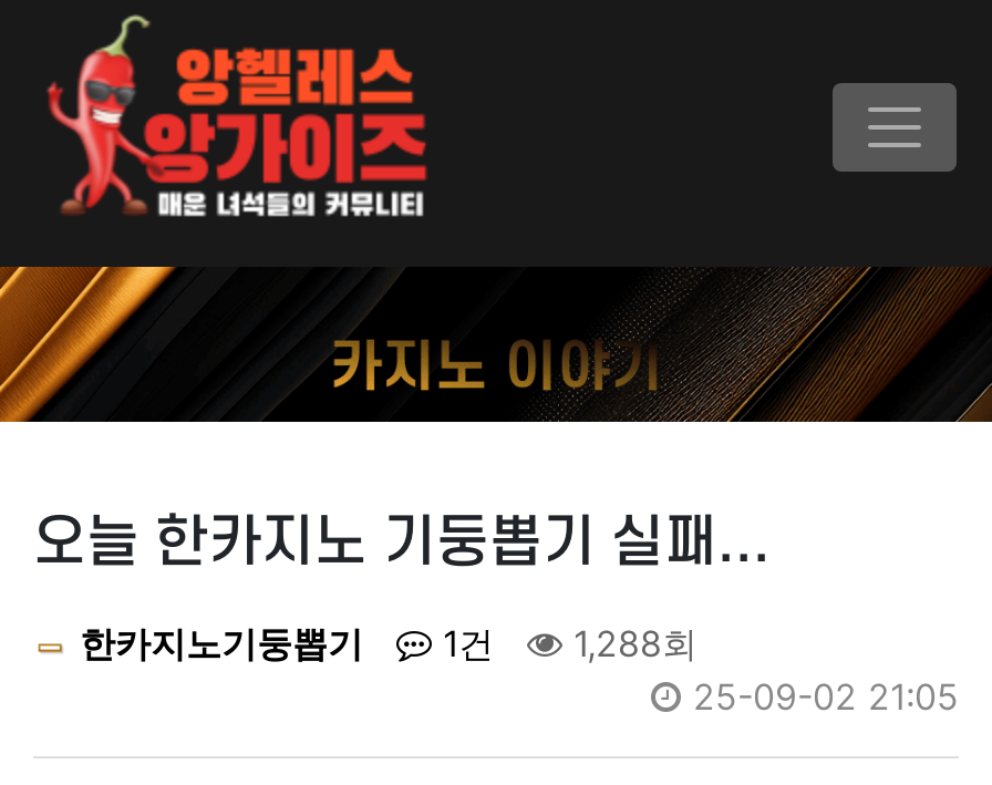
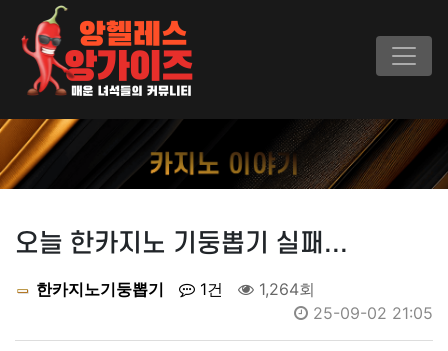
[80,621,697,665] 한카지노기둥뽑기 1건 1,288회 -> [36,279,315,299] 한카지노기둥뽑기 1건 1,264회

